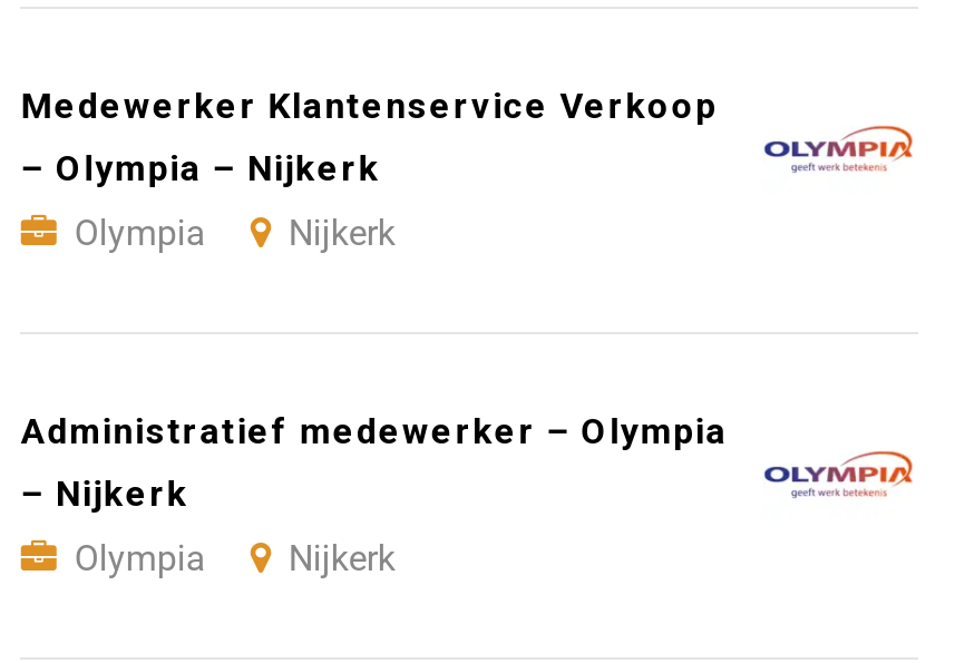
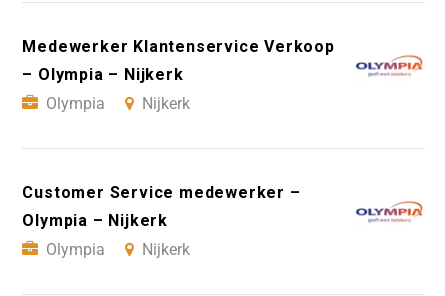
[21,411,727,453] Administratief medewerker – Olympia -> [22,183,301,202] Customer Service medewerker –
[21,473,189,515] – Nijkerk -> [22,211,168,230] Olympia – Nijkerk

